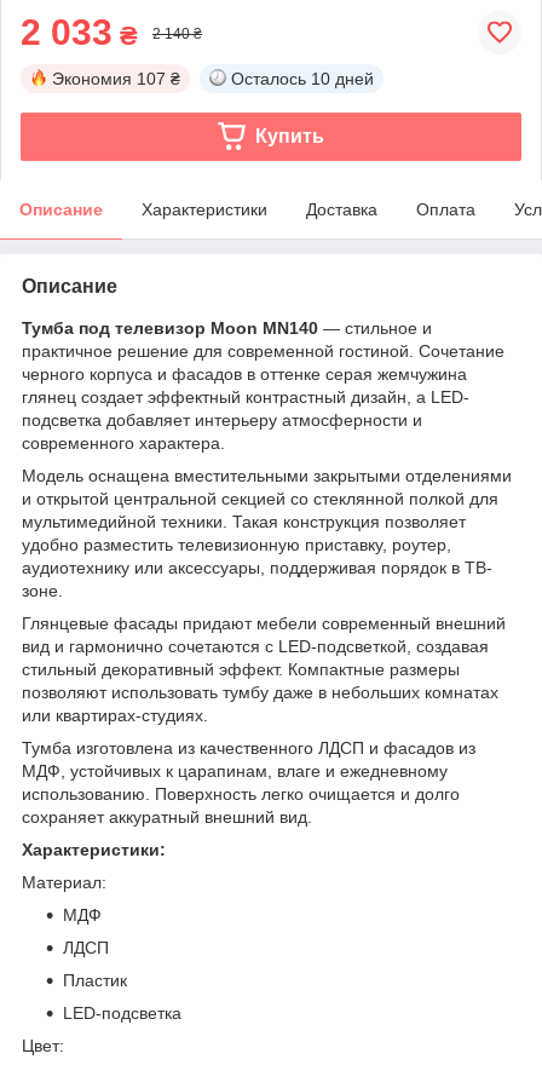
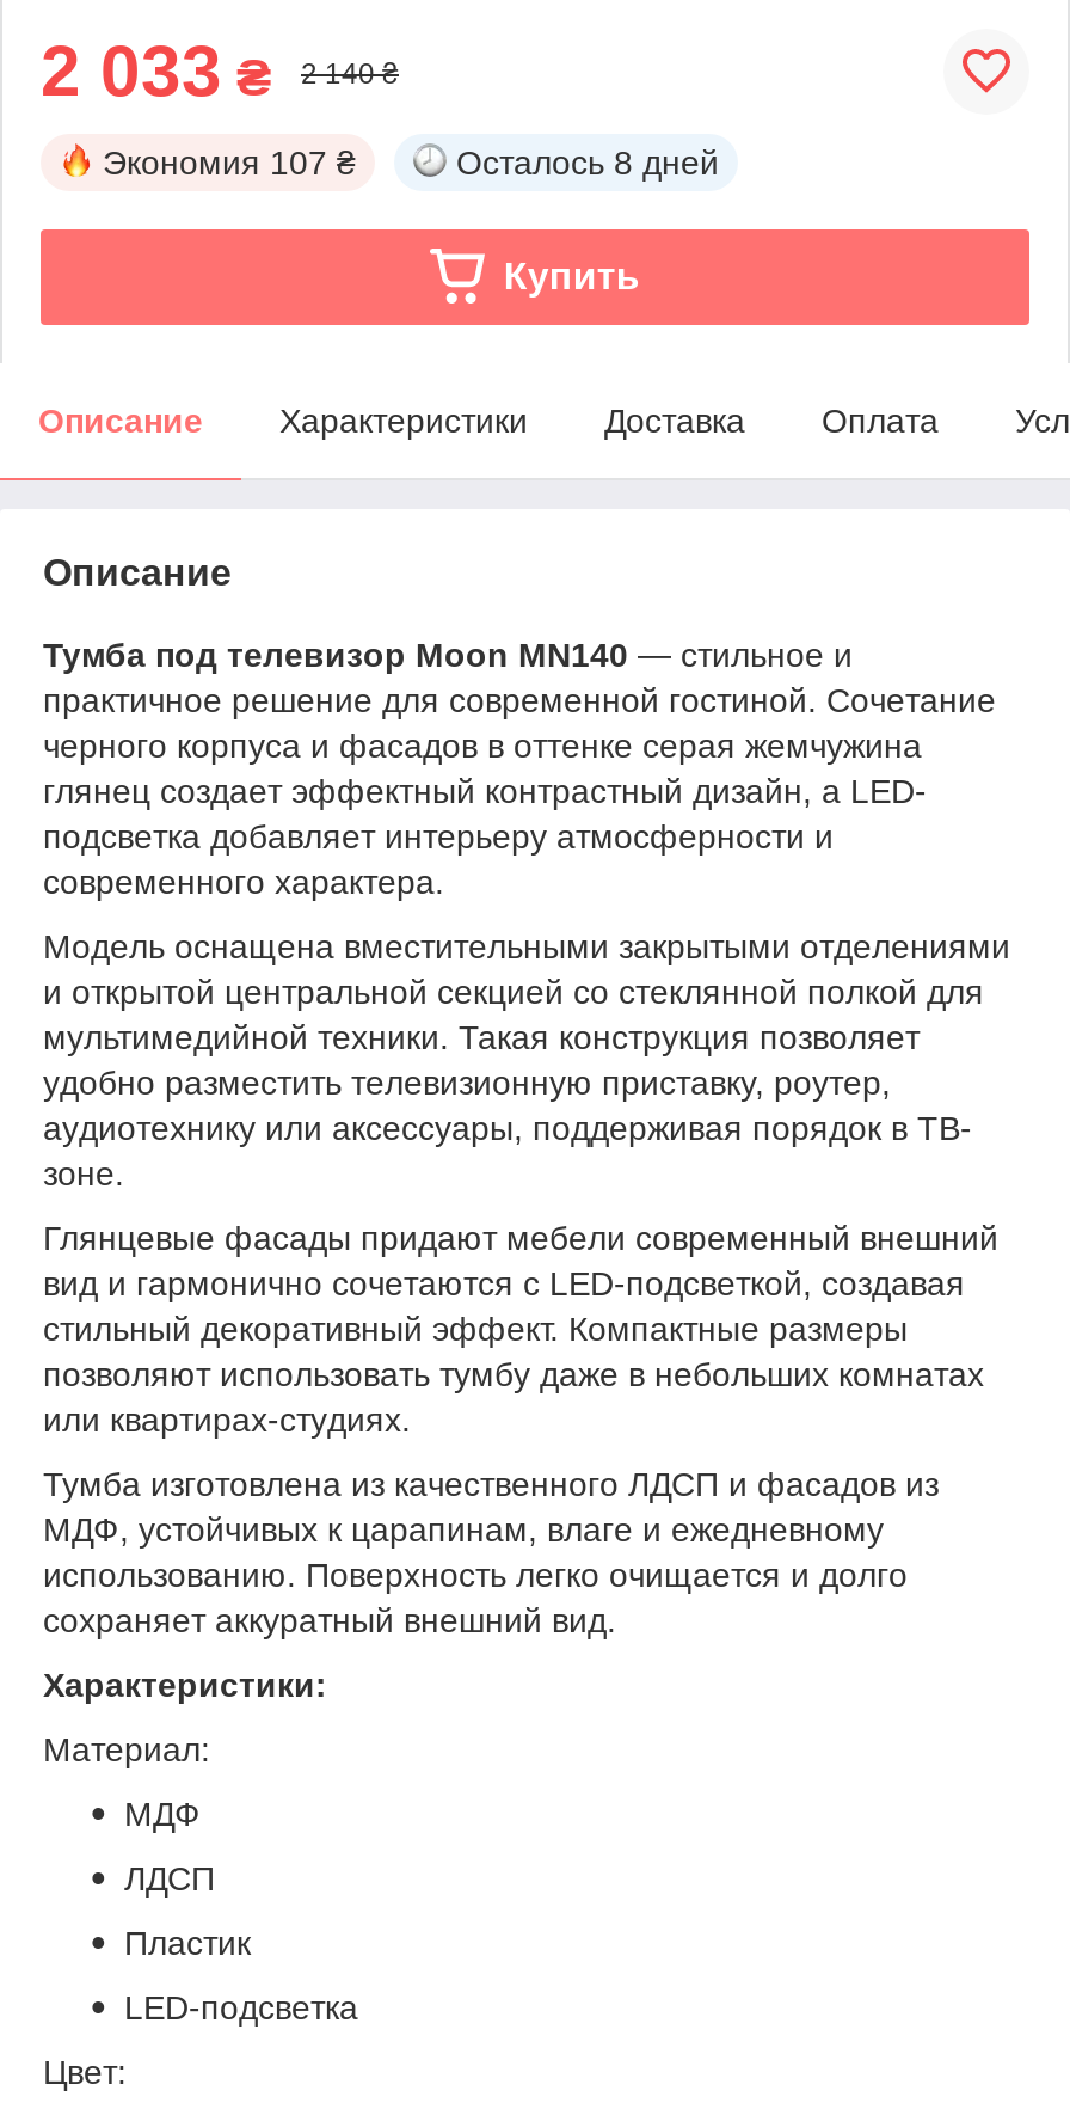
[231,69,374,88] Осталось 10 дней -> [456,143,719,181] Осталось 8 дней

